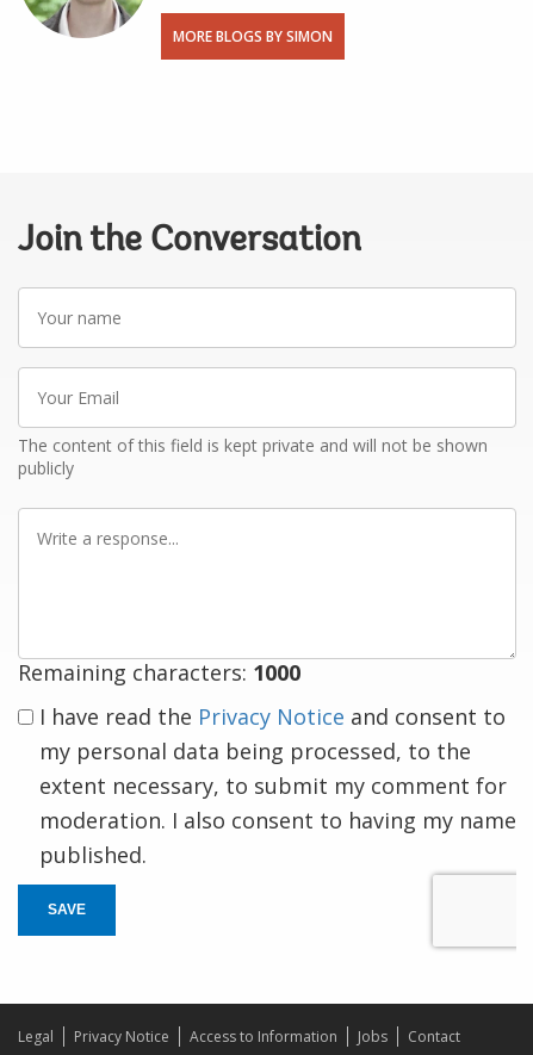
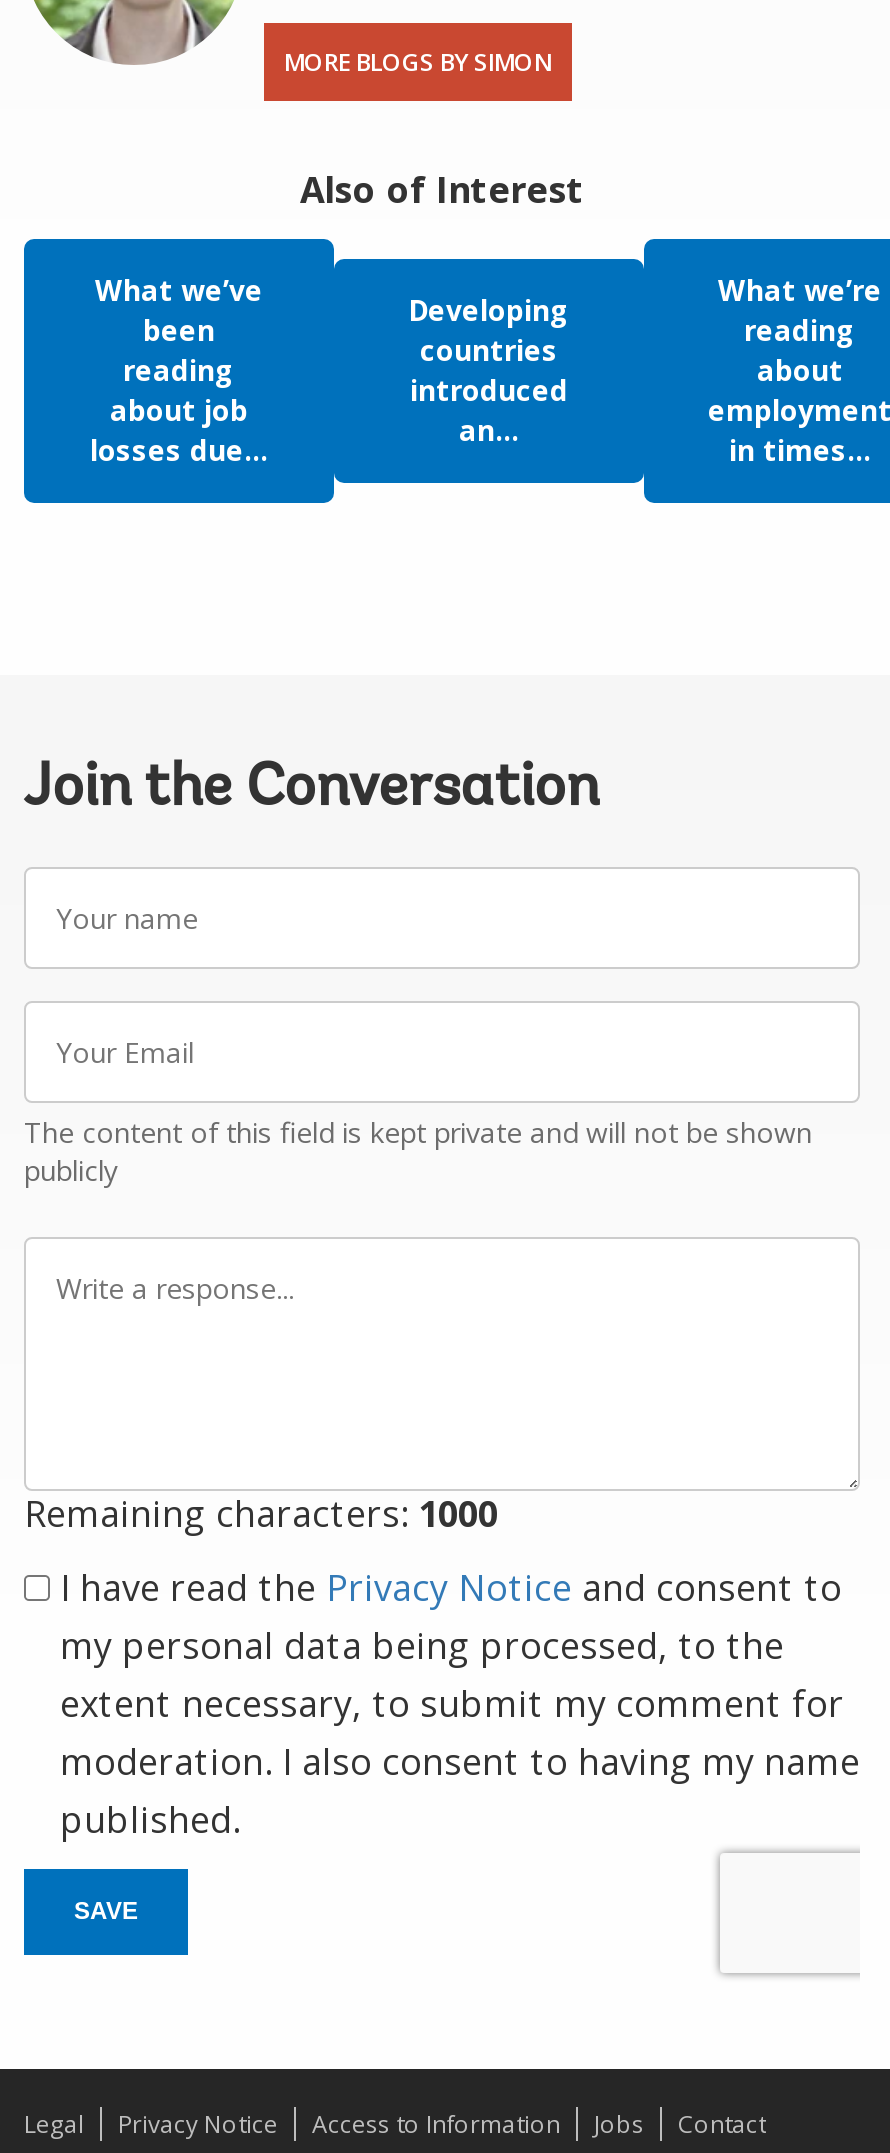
none -> [22,164,884,506] [image] | Also of Interest | What we’ve | been | reading | about job | losses due...
none -> [408,290,570,448] Developing | countries | introduced | an...
none -> [708,270,890,468] What we’re | reading | about | employment | in times...

